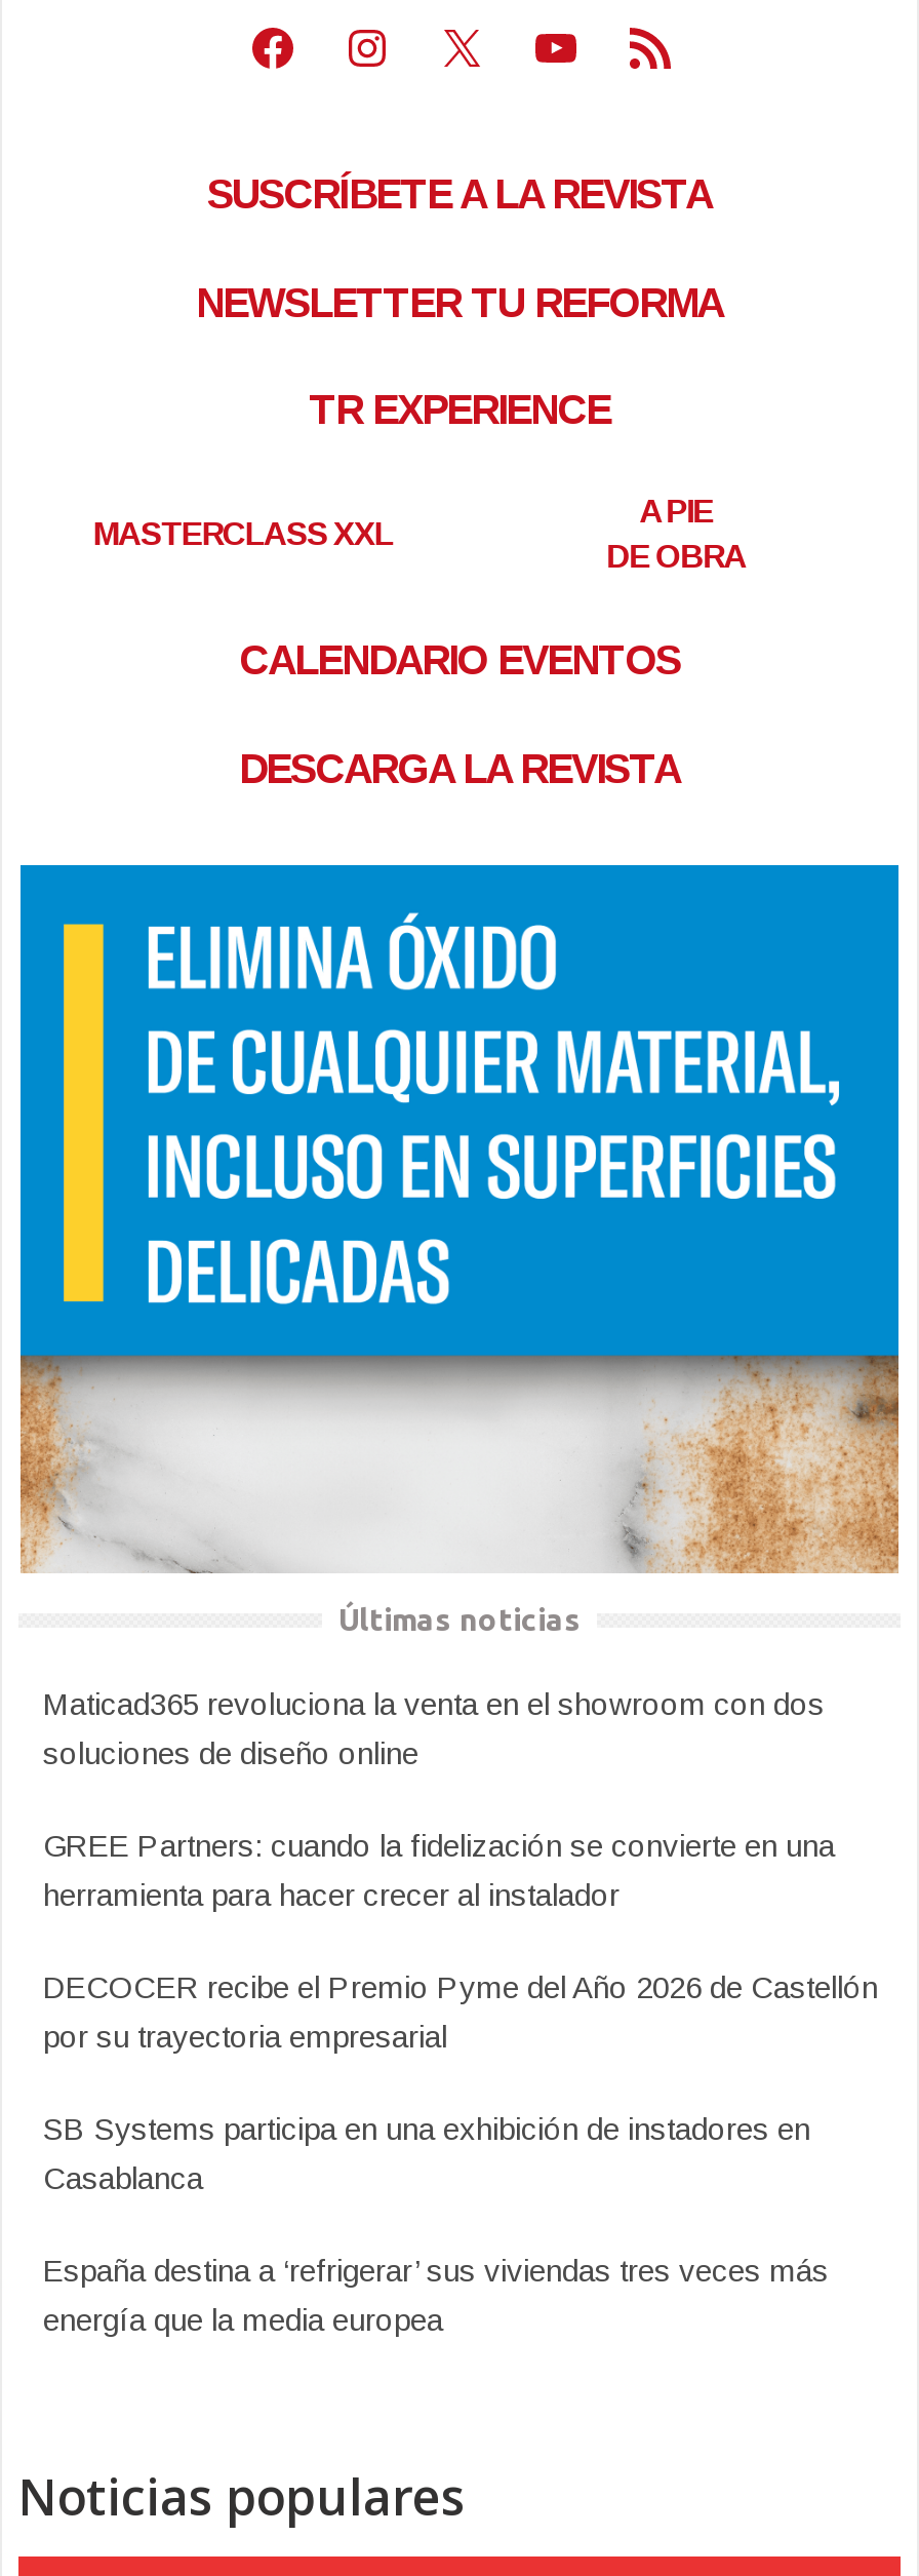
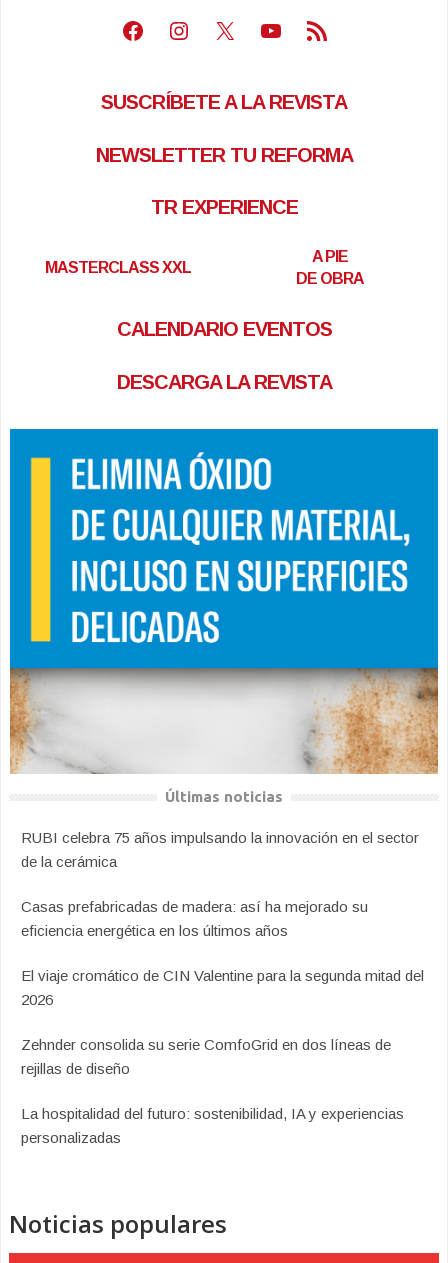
[43,1686,825,1770] Maticad365 revoluciona la venta en el showroom con dos | soluciones de diseño online -> [21,829,419,870] RUBI celebra 75 años impulsando la innovación en el sector | de la cerámica
[43,1827,835,1912] GREE Partners: cuando la fidelización se convierte en una | herramienta para hacer crecer al instalador -> [21,898,368,939] Casas prefabricadas de madera: así ha mejorado su | eficiencia energética en los últimos años
[43,1969,878,2053] DECOCER recibe el Premio Pyme del Año 2026 de Castellón | por su trayectoria empresarial -> [21,967,424,1008] El viaje cromático de CIN Valentine para la segunda mitad del | 2026
[43,2111,810,2195] SB Systems participa en una exhibición de instadores en | Casablanca -> [21,1036,391,1077] Zehnder consolida su serie ComfoGrid en dos líneas de | rejillas de diseño
[43,2252,829,2336] España destina a ‘refrigerar’ sus viviendas tres veces más | energía que la media europea -> [21,1105,404,1146] La hospitalidad del futuro: sostenibilidad, IA y experiencias | personalizadas

